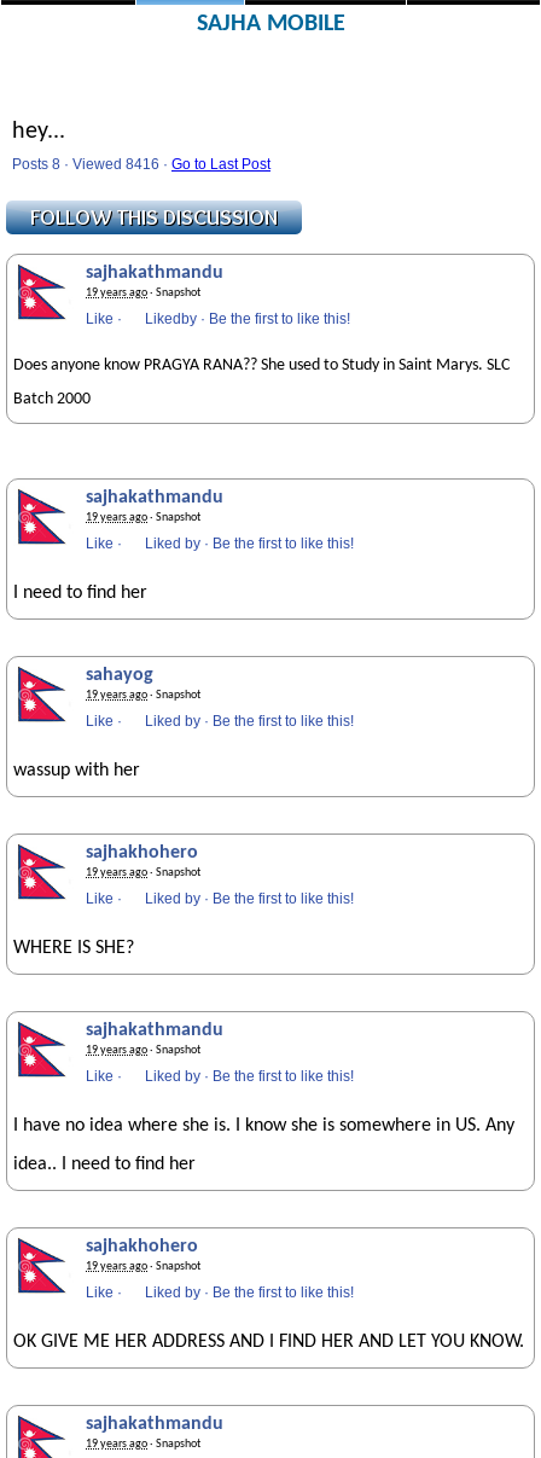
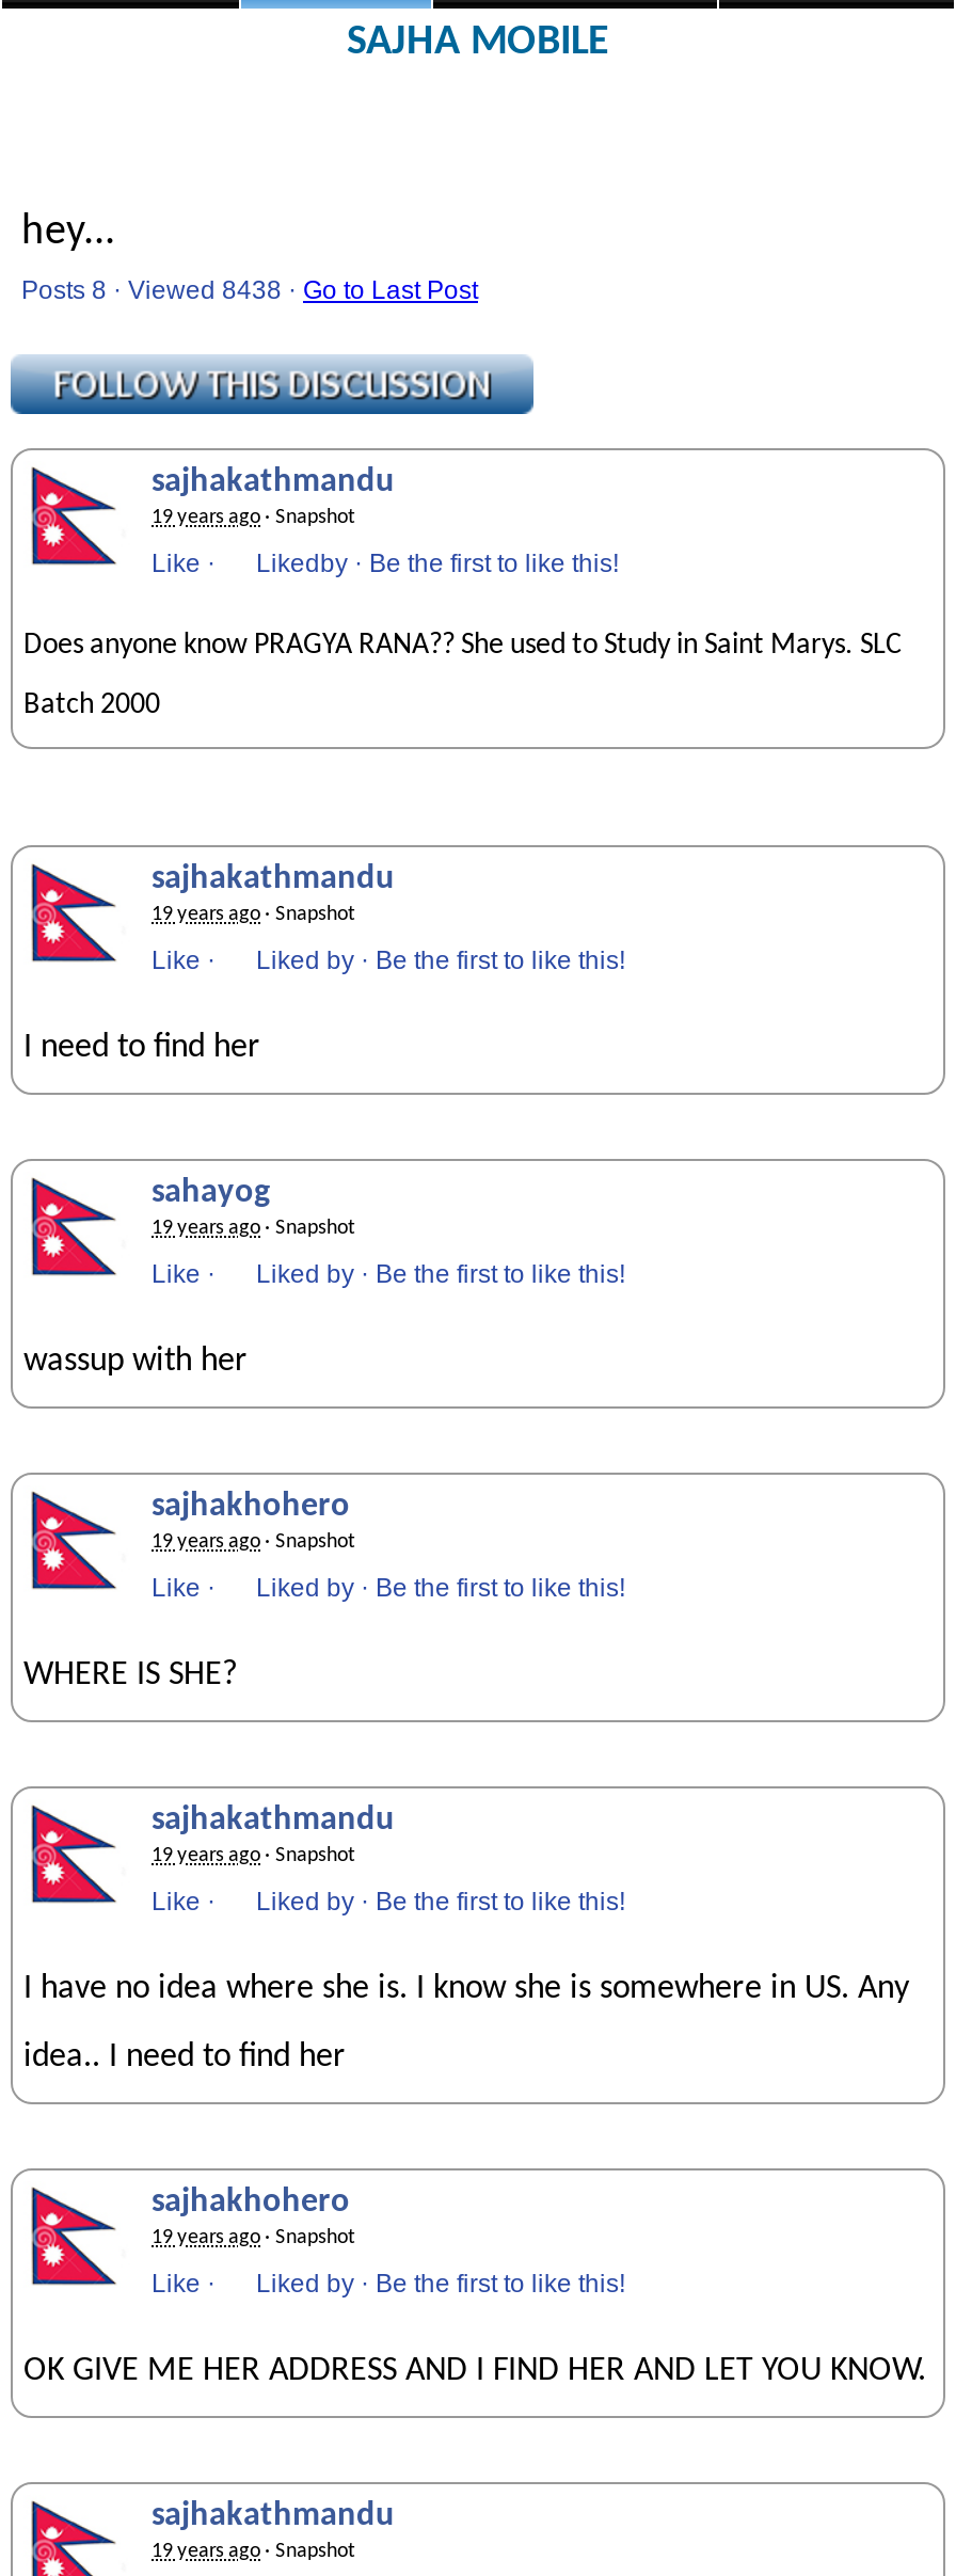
[12,156,270,173] Posts 8 · Viewed 8416 · Go to Last Post -> [21,275,478,305] Posts 8 · Viewed 8438 · Go to Last Post

